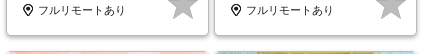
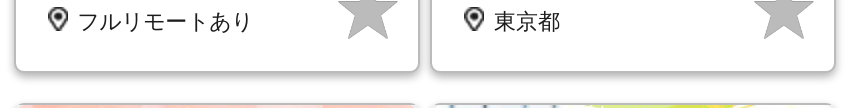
[246,4,334,16] フルリモートあり -> [494,9,560,33] 東京都

